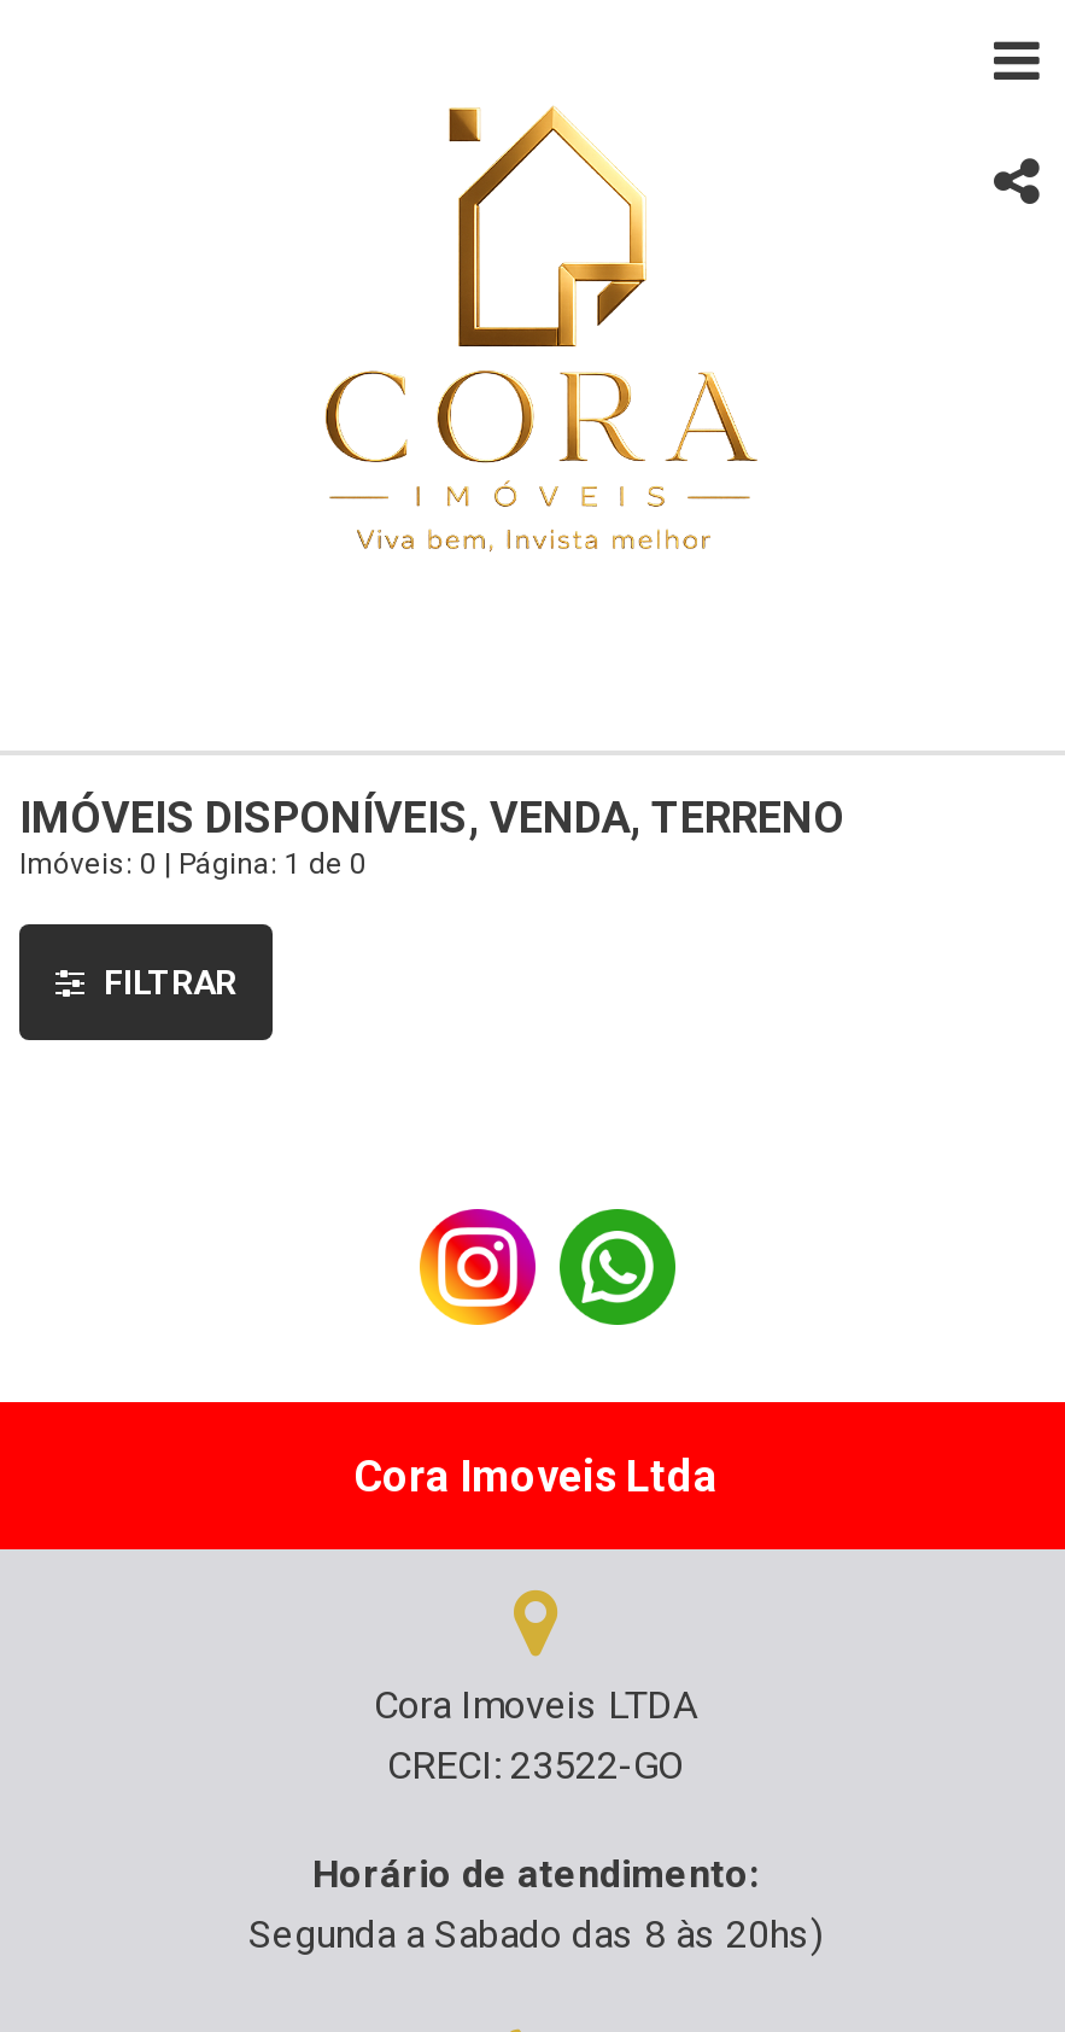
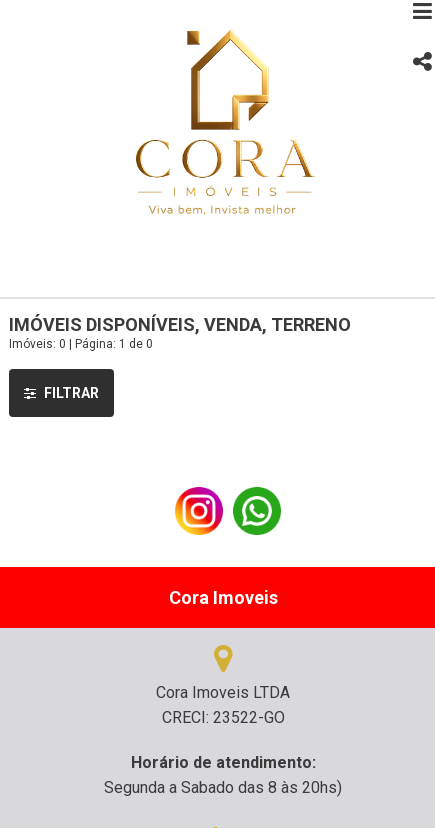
[353,1450,718,1501] Cora Imoveis Ltda -> [168,587,277,608] Cora Imoveis

